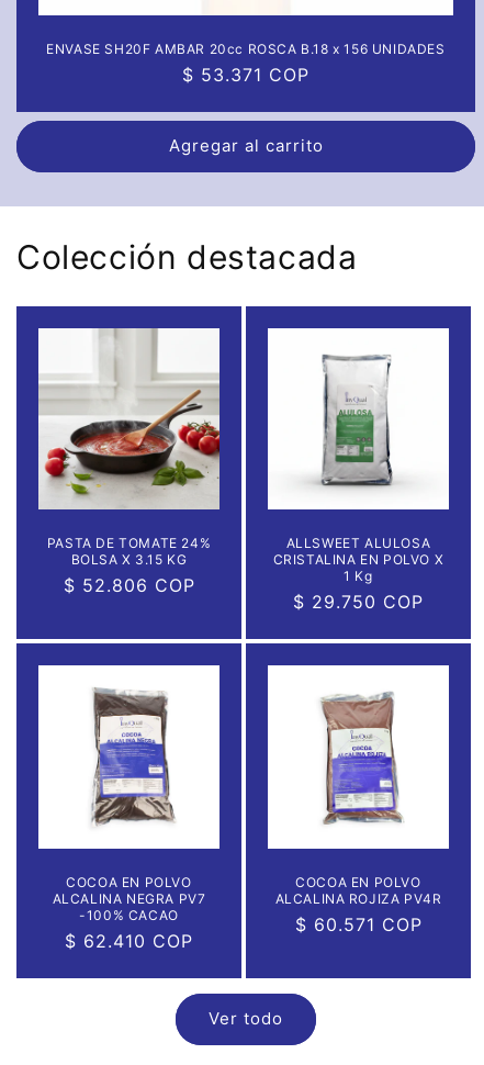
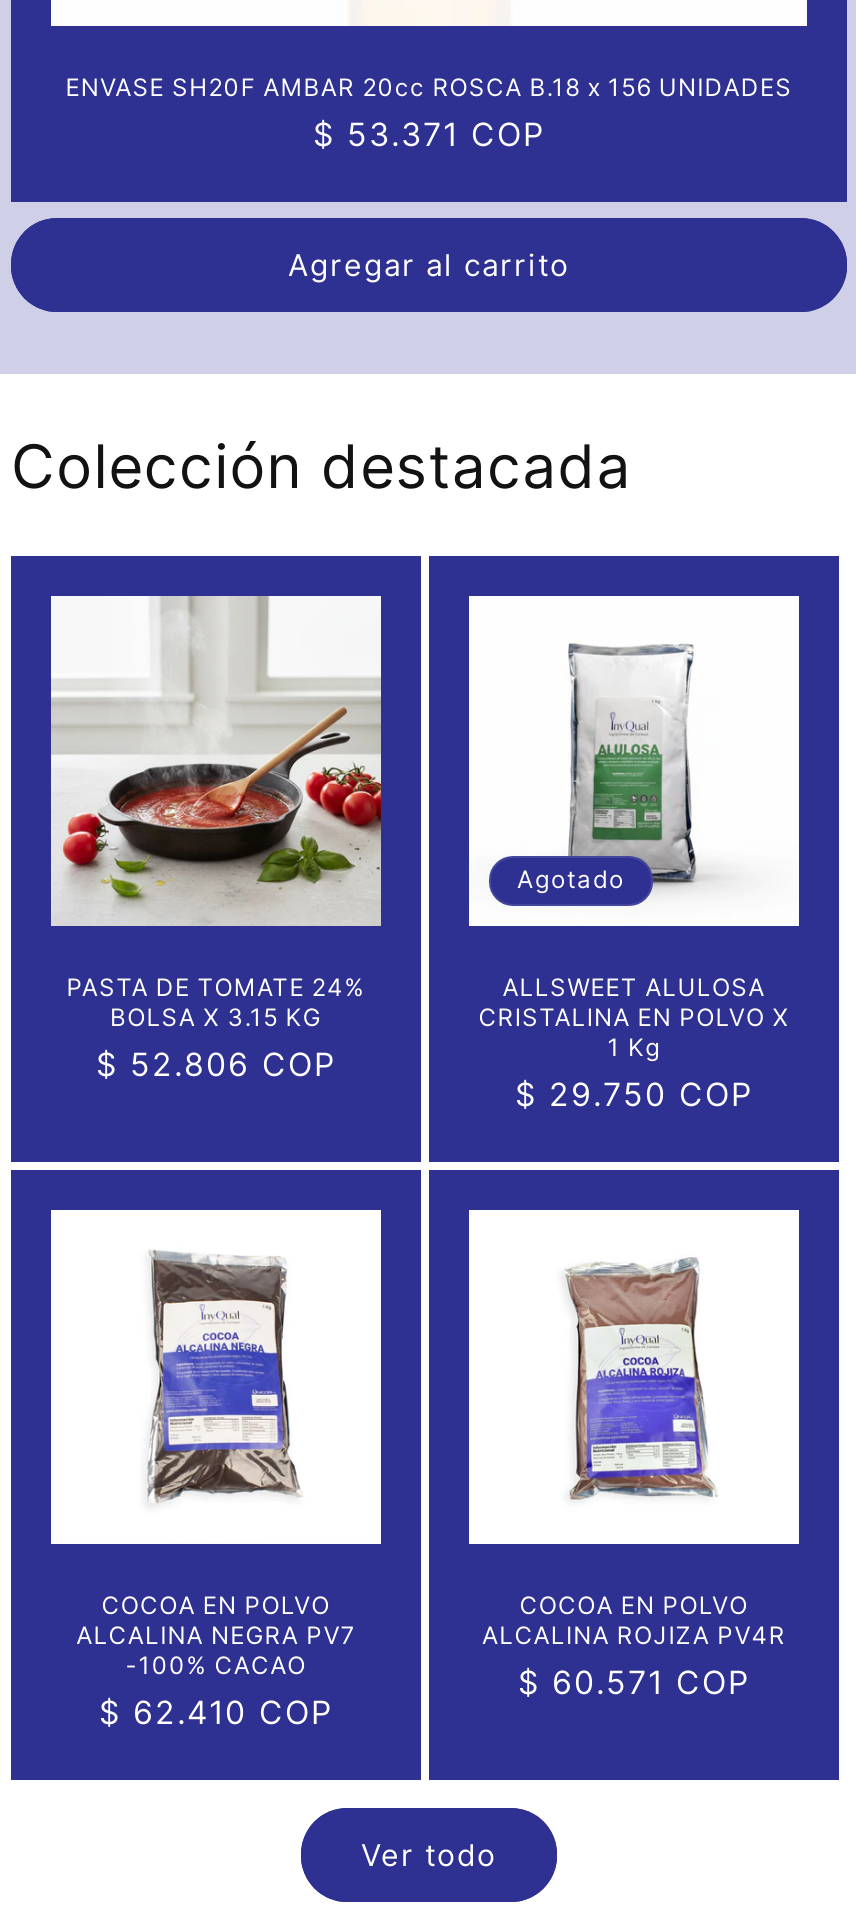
none -> [517,865,625,895] Agotado

